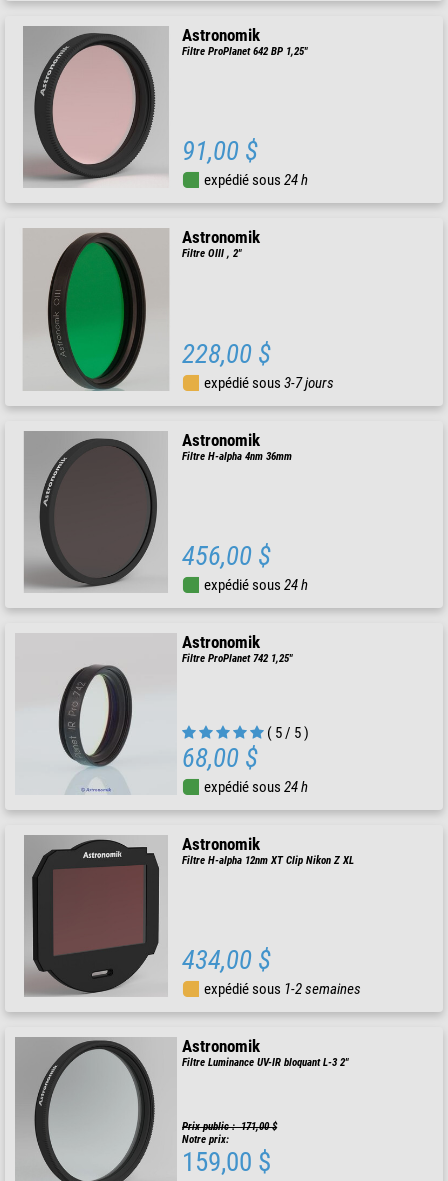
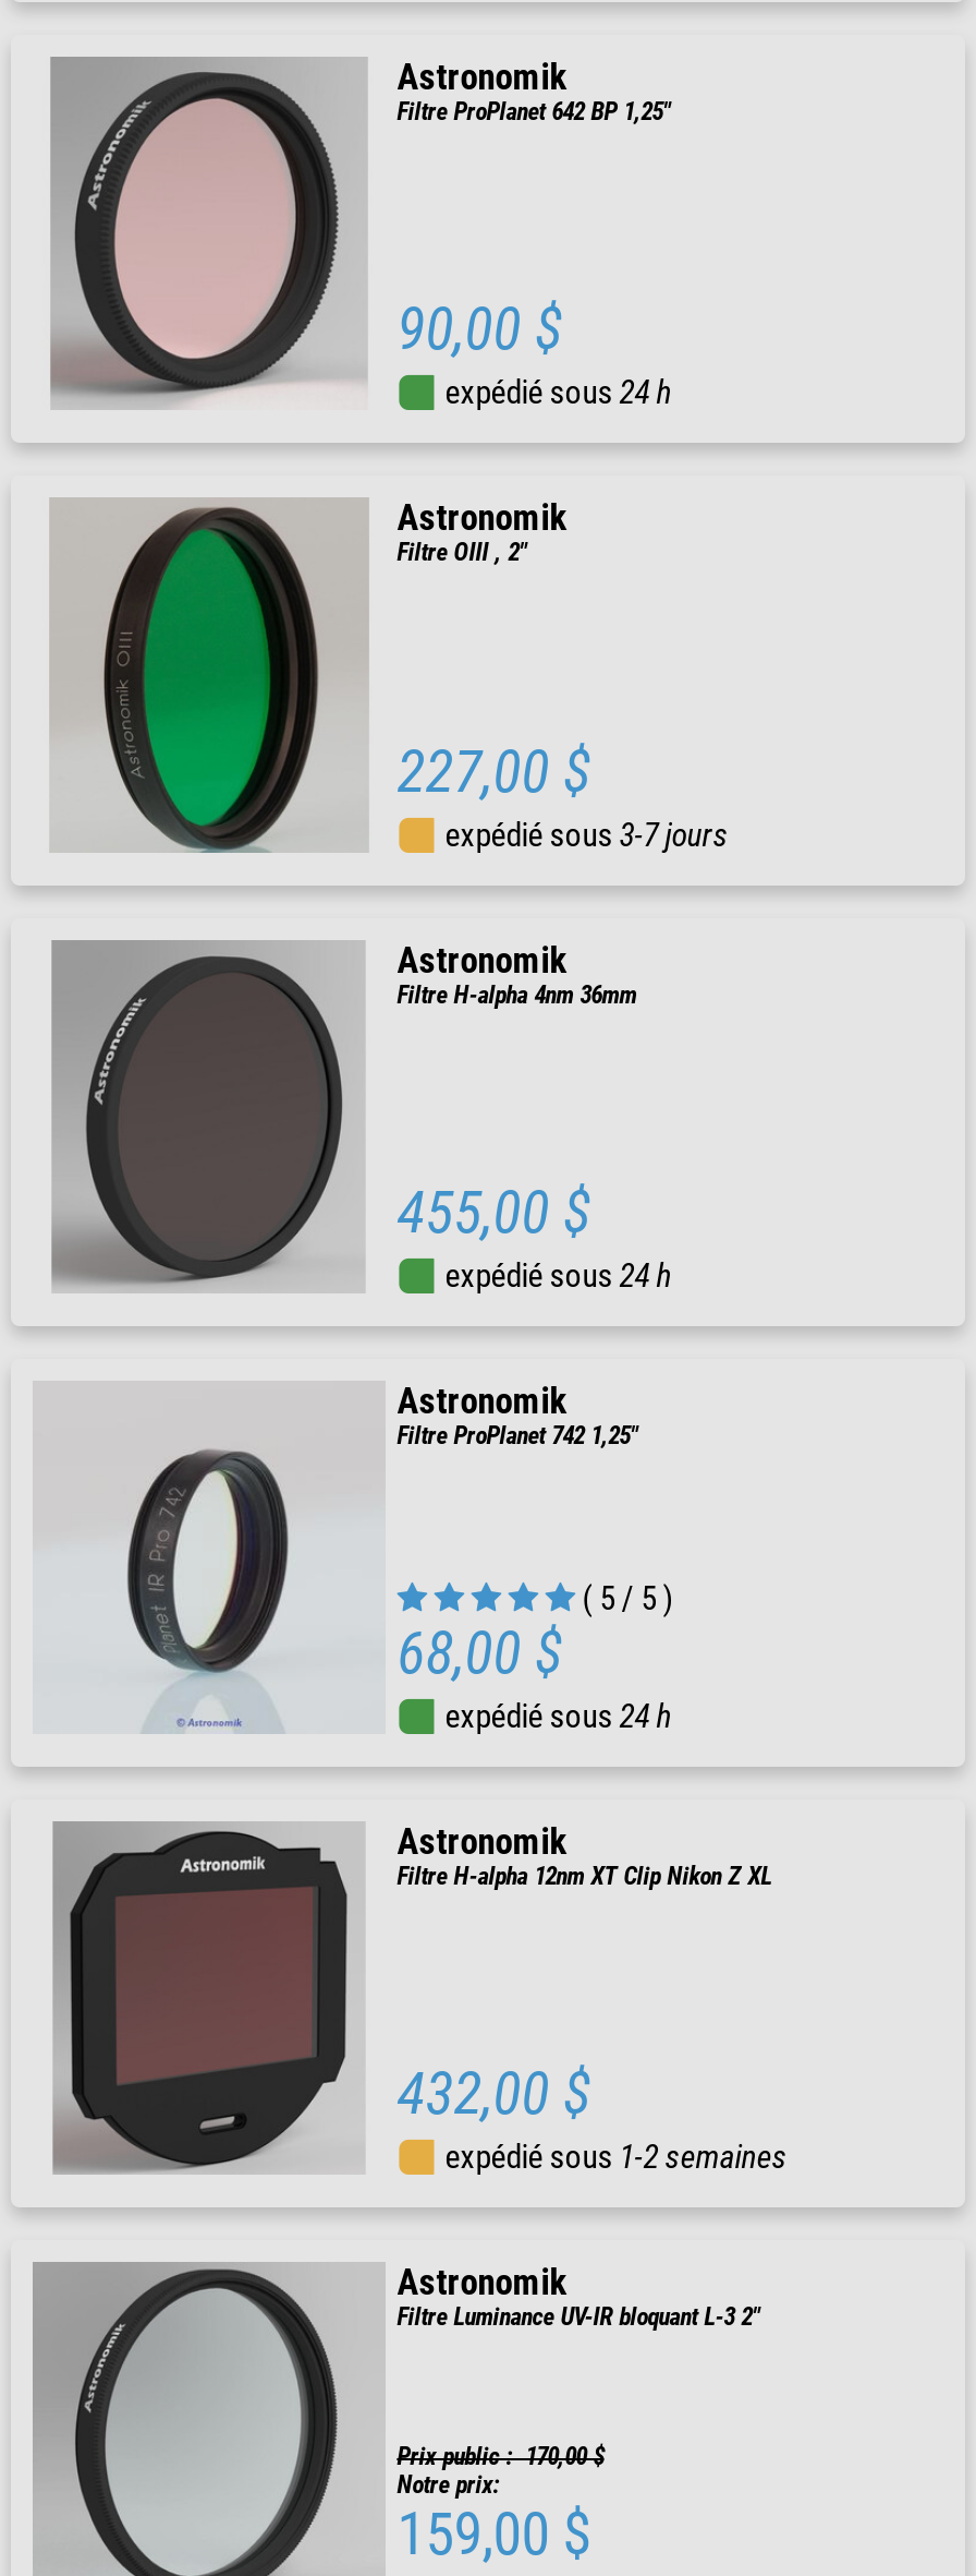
[182,135,258,167] 91,00 $ -> [397,295,563,365] 90,00 $
[182,338,271,370] 228,00 $ -> [397,736,591,806] 227,00 $
[182,540,271,572] 456,00 $ -> [397,1177,591,1247] 455,00 $
[182,944,271,976] 434,00 $ -> [397,2059,591,2129] 432,00 $
[182,1120,277,1133] Prix public : 171,00 $ -> [397,2444,604,2472] Prix public : 170,00 $

